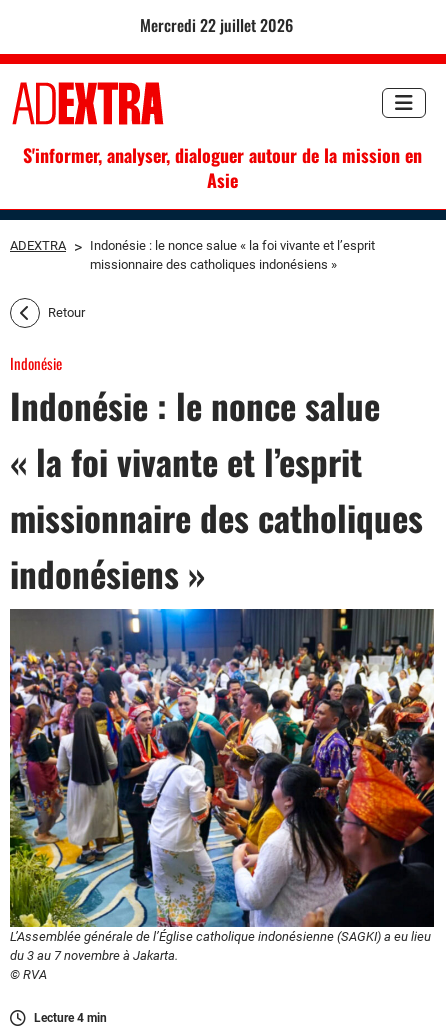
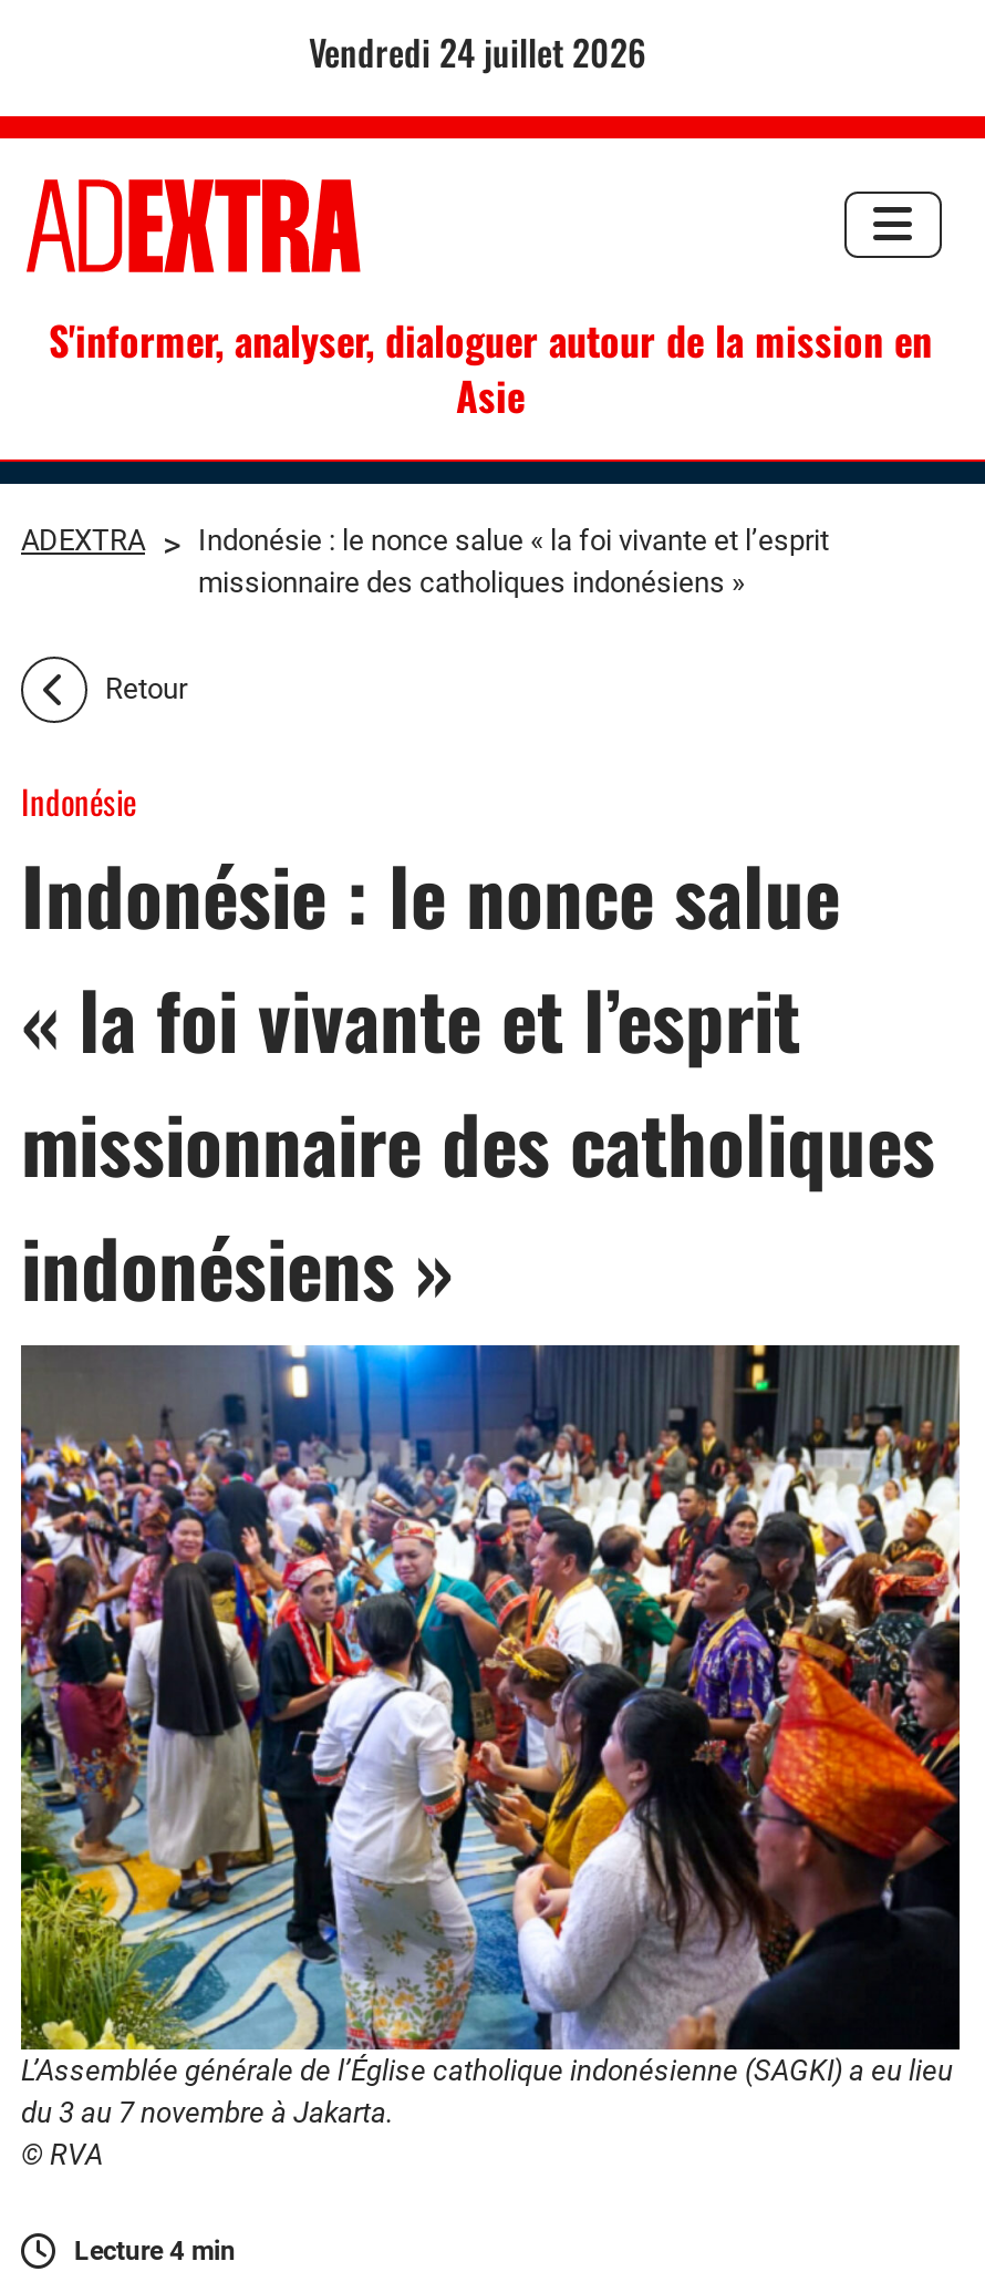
[150,13,292,37] mercredi 22 juillet 2026 -> [324,25,645,79] vendredi 24 juillet 2026

